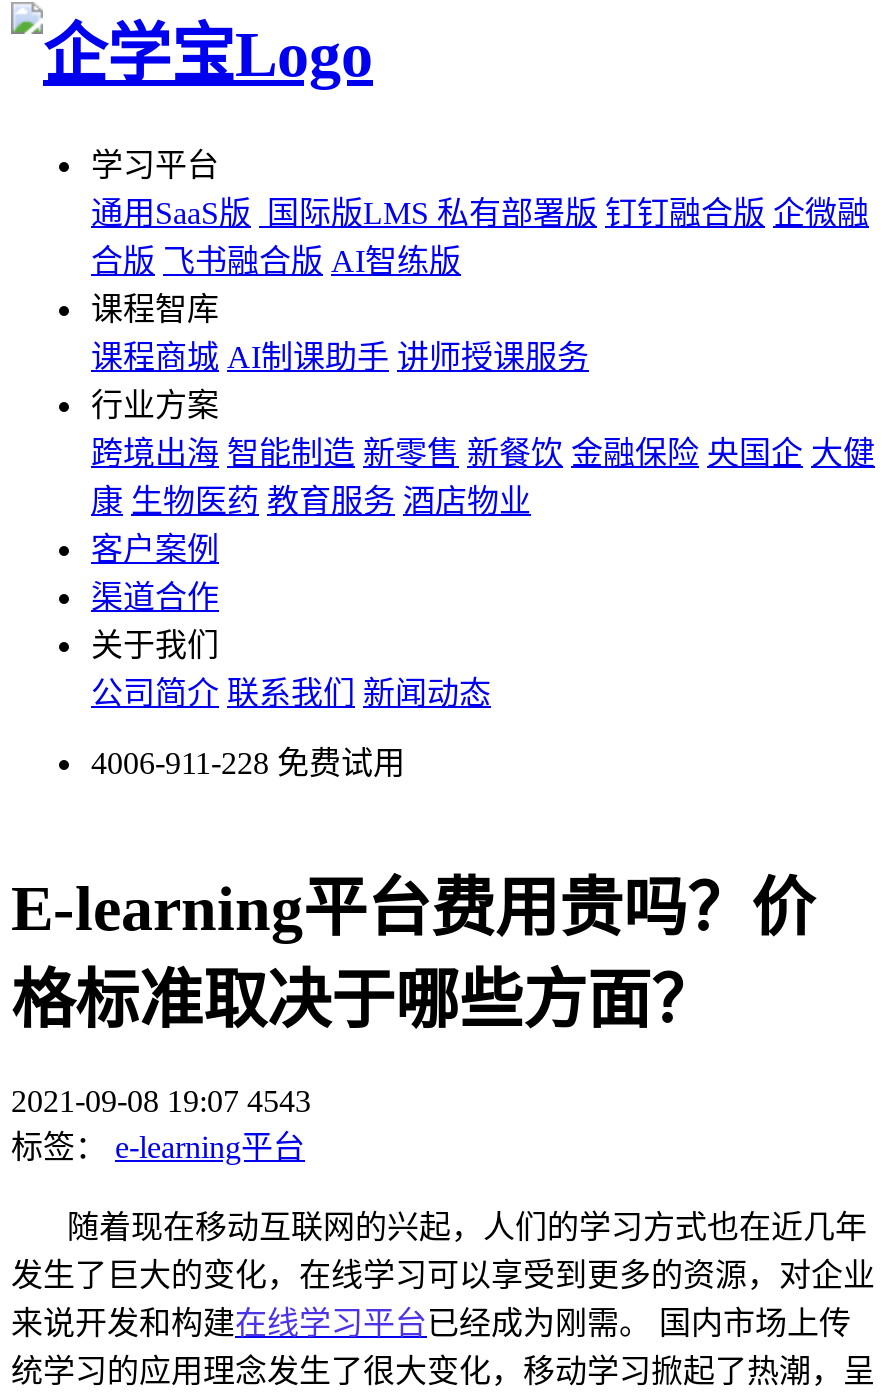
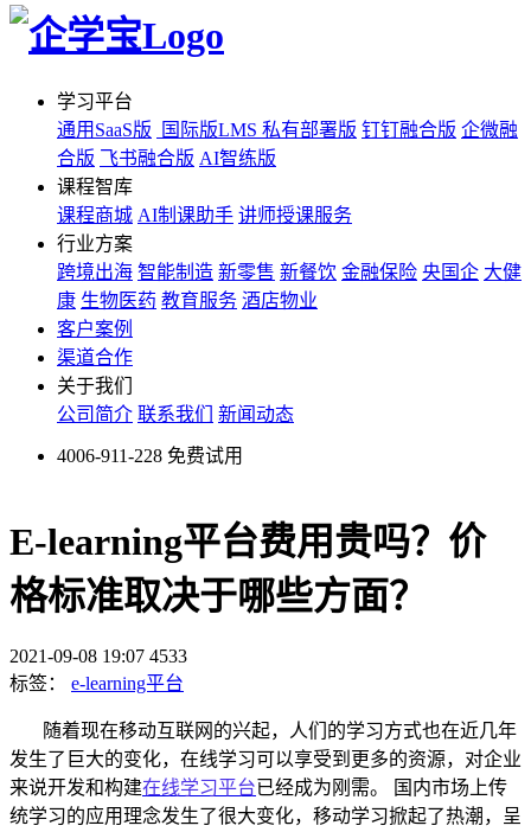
[11,1084,311,1118] 2021-09-08 19:07 4543 -> [9,646,187,666] 2021-09-08 19:07 4533

